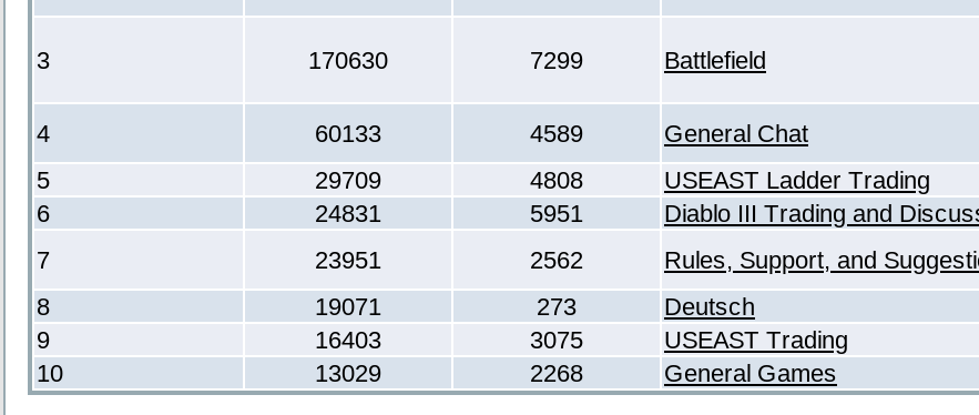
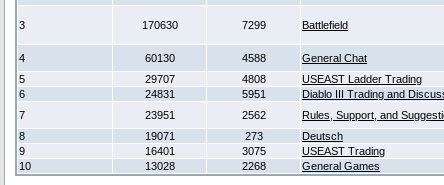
[315,120,381,146] 60133 -> [144,52,174,64] 60130
[530,120,583,146] 4589 -> [241,52,265,64] 4588
[315,166,381,193] 29709 -> [144,73,174,85] 29707
[315,326,381,353] 16403 -> [144,145,174,157] 16401
[315,360,381,386] 13029 -> [144,160,174,172] 13028

